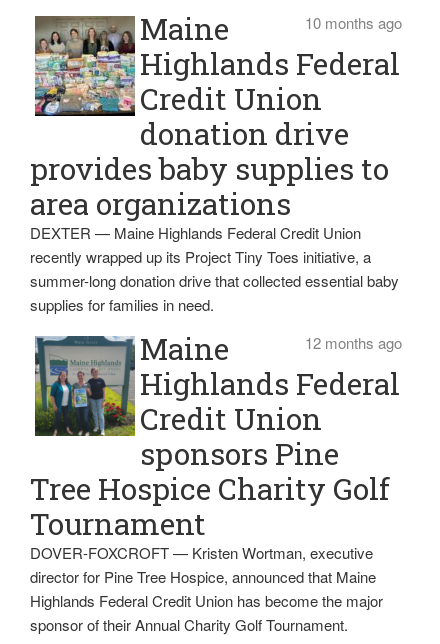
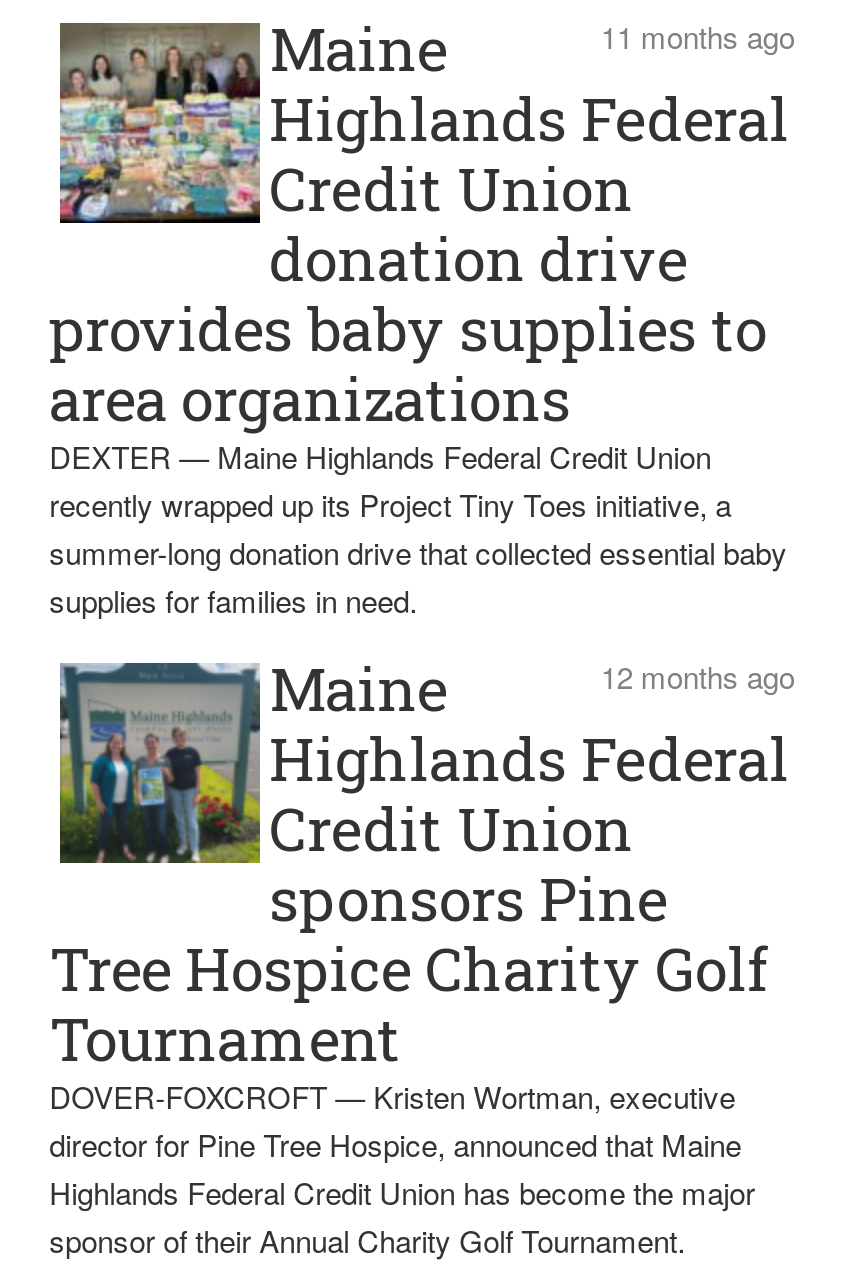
[305,12,402,33] 10 months ago -> [601,15,795,57] 11 months ago

